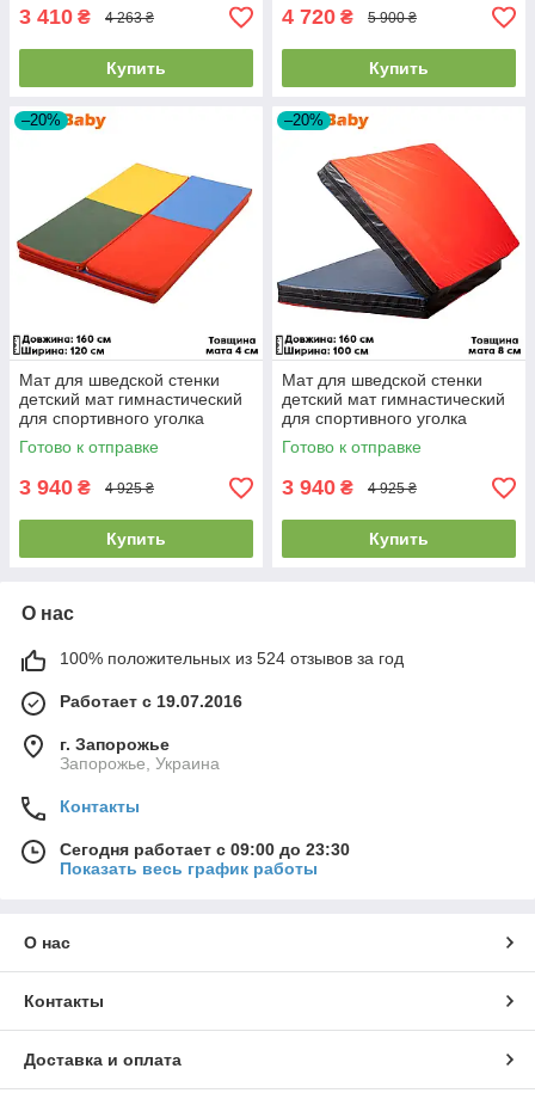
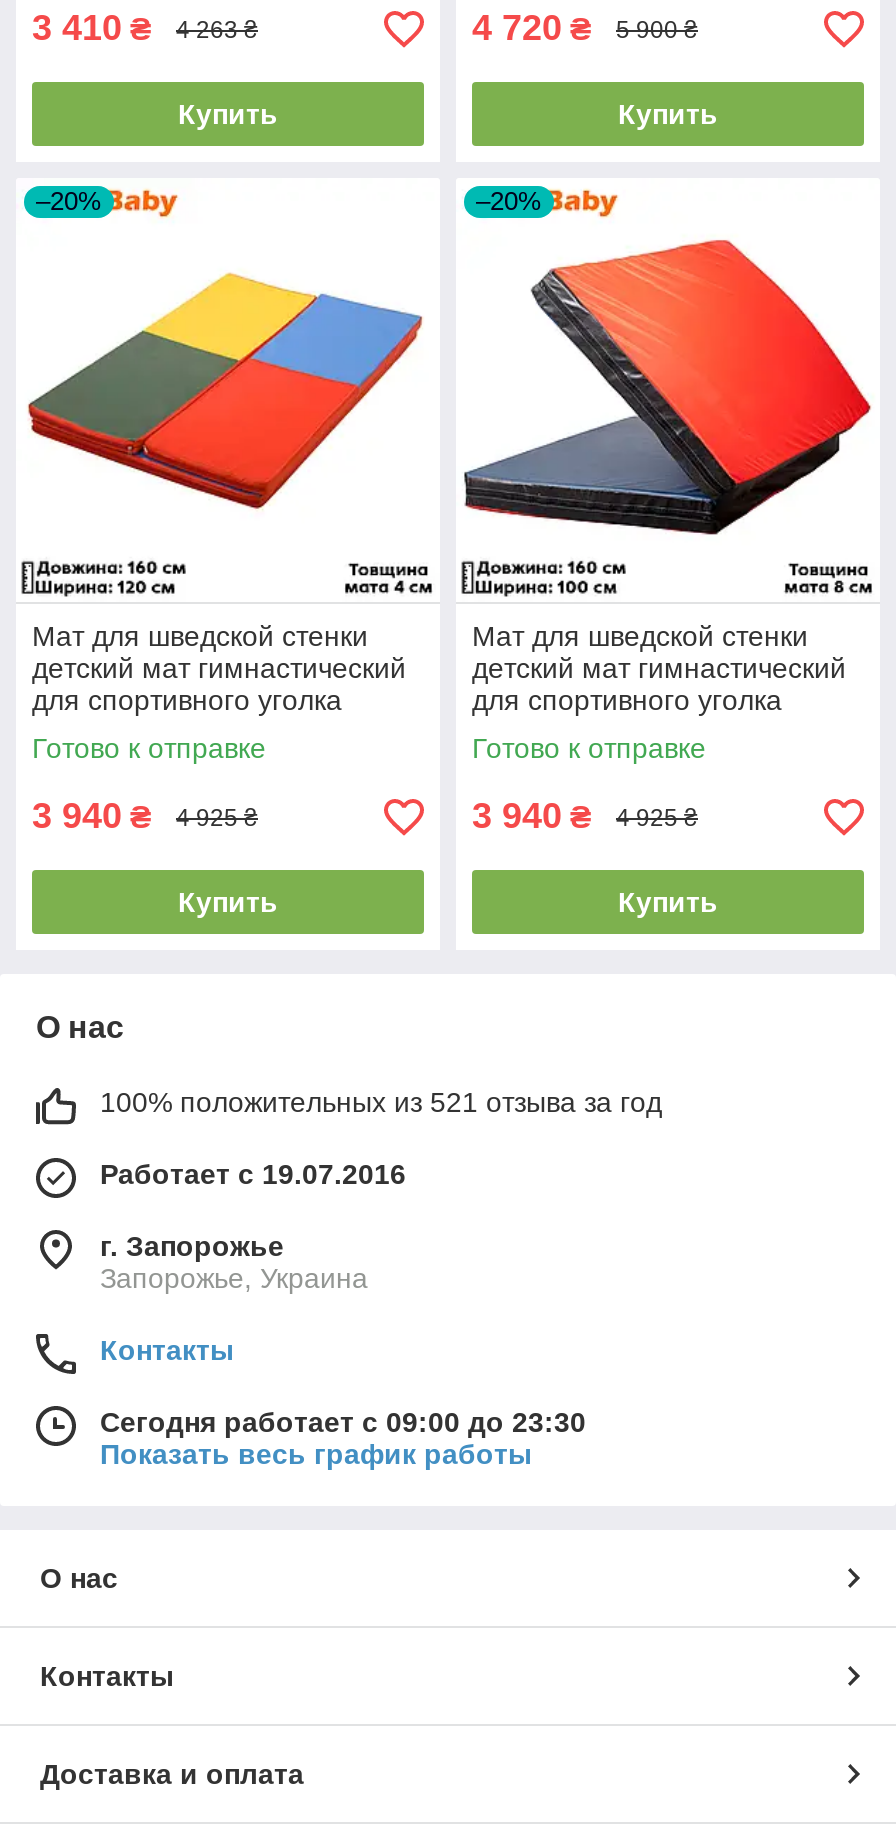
[60,649,404,668] 100% положительных из 524 отзывов за год -> [100,1086,662,1118] 100% положительных из 521 отзыва за год

